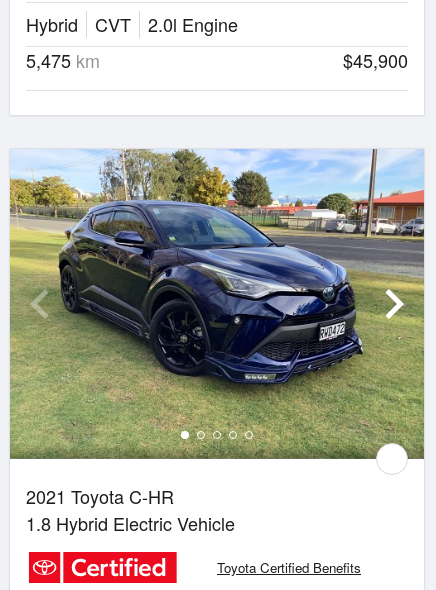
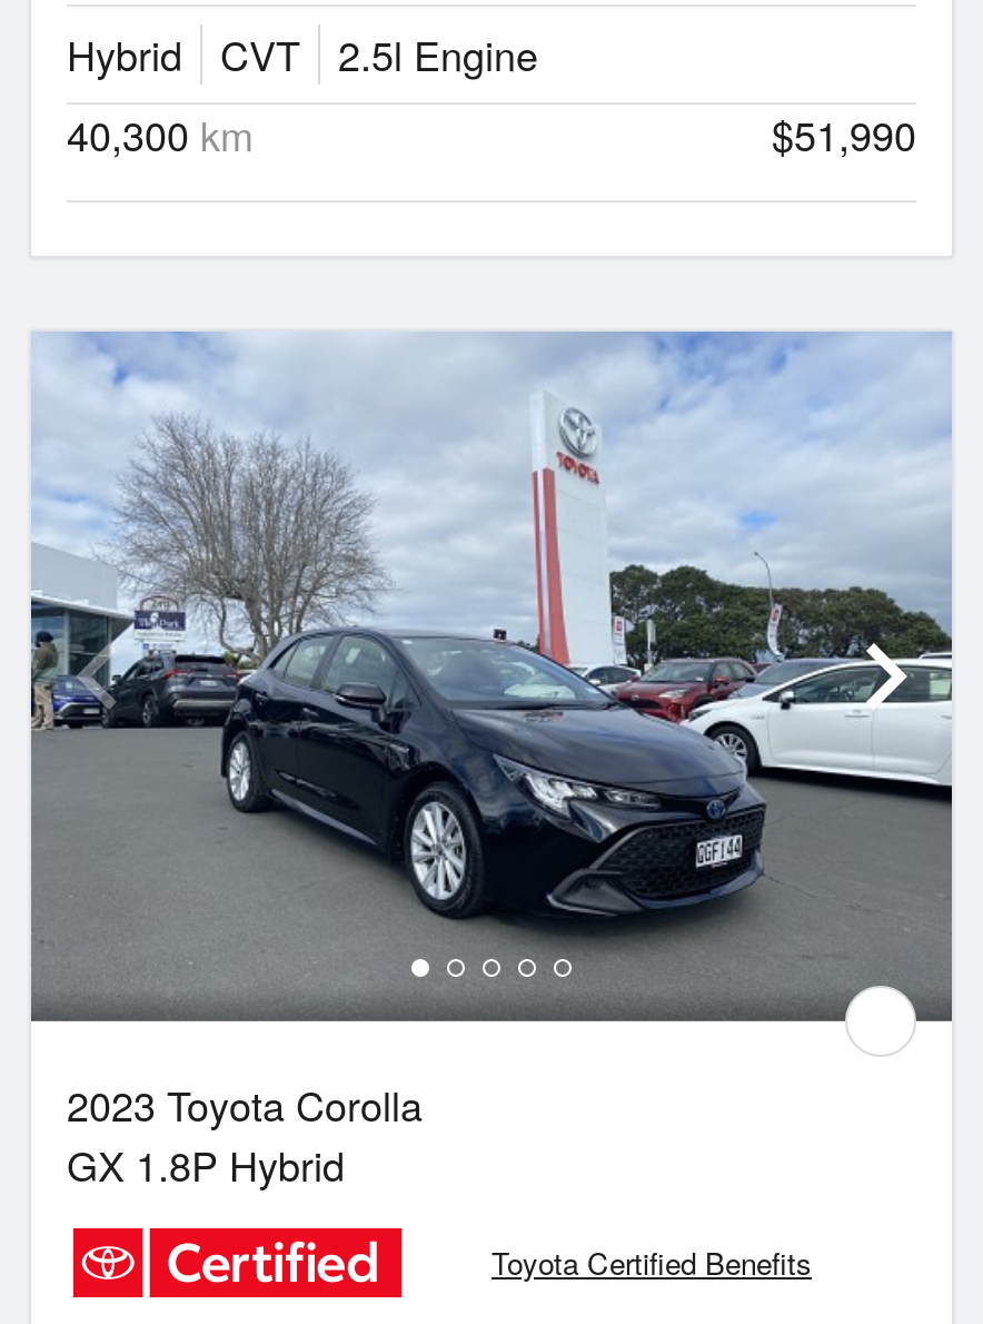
[26,11,408,73] 2.0l Engine | 5,475 km | $45,900 -> [67,24,916,162] 2.5l Engine | 40,300 km | $51,990
[9,148,425,536] [image] | 2021 Toyota C-HR | 1.8 Hybrid Electric Vehicle -> [29,332,954,1193] [image] | 2023 Toyota Corolla | GX 1.8P Hybrid

